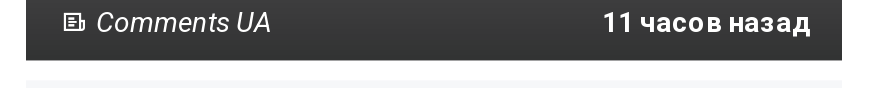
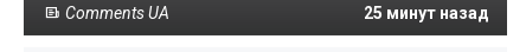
[602,7,812,39] 11 часов назад -> [364,4,489,23] 25 минут назад

